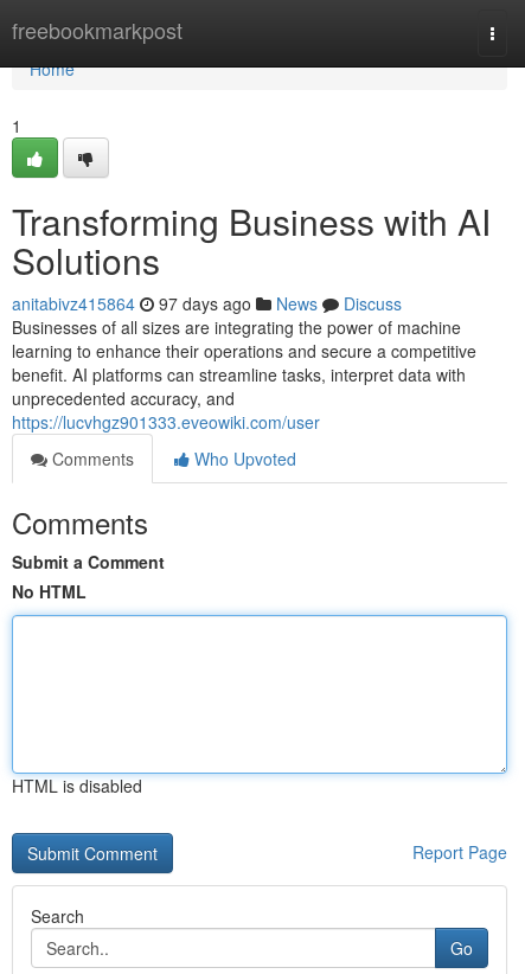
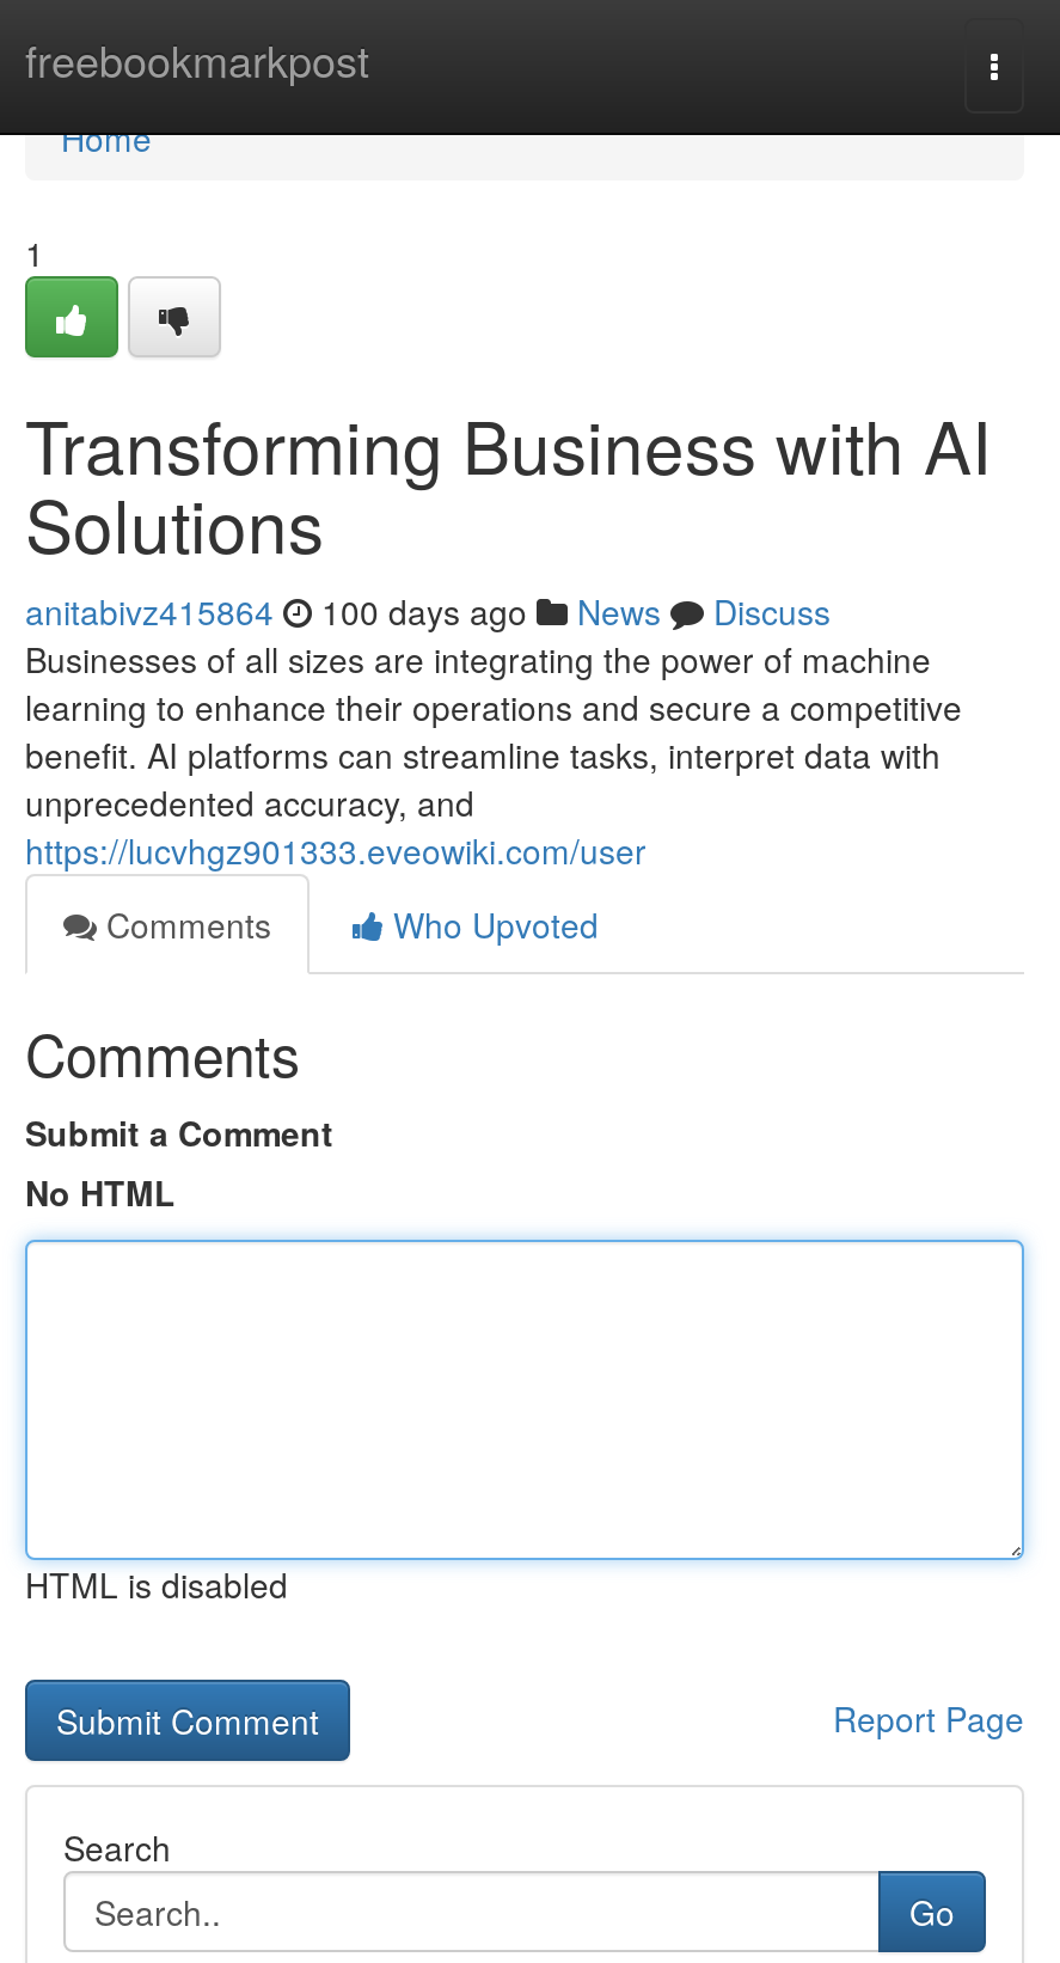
[12,291,402,315] anitabivz415864 97 days ago News Discuss -> [25,587,831,635] anitabivz415864 100 days ago News Discuss

